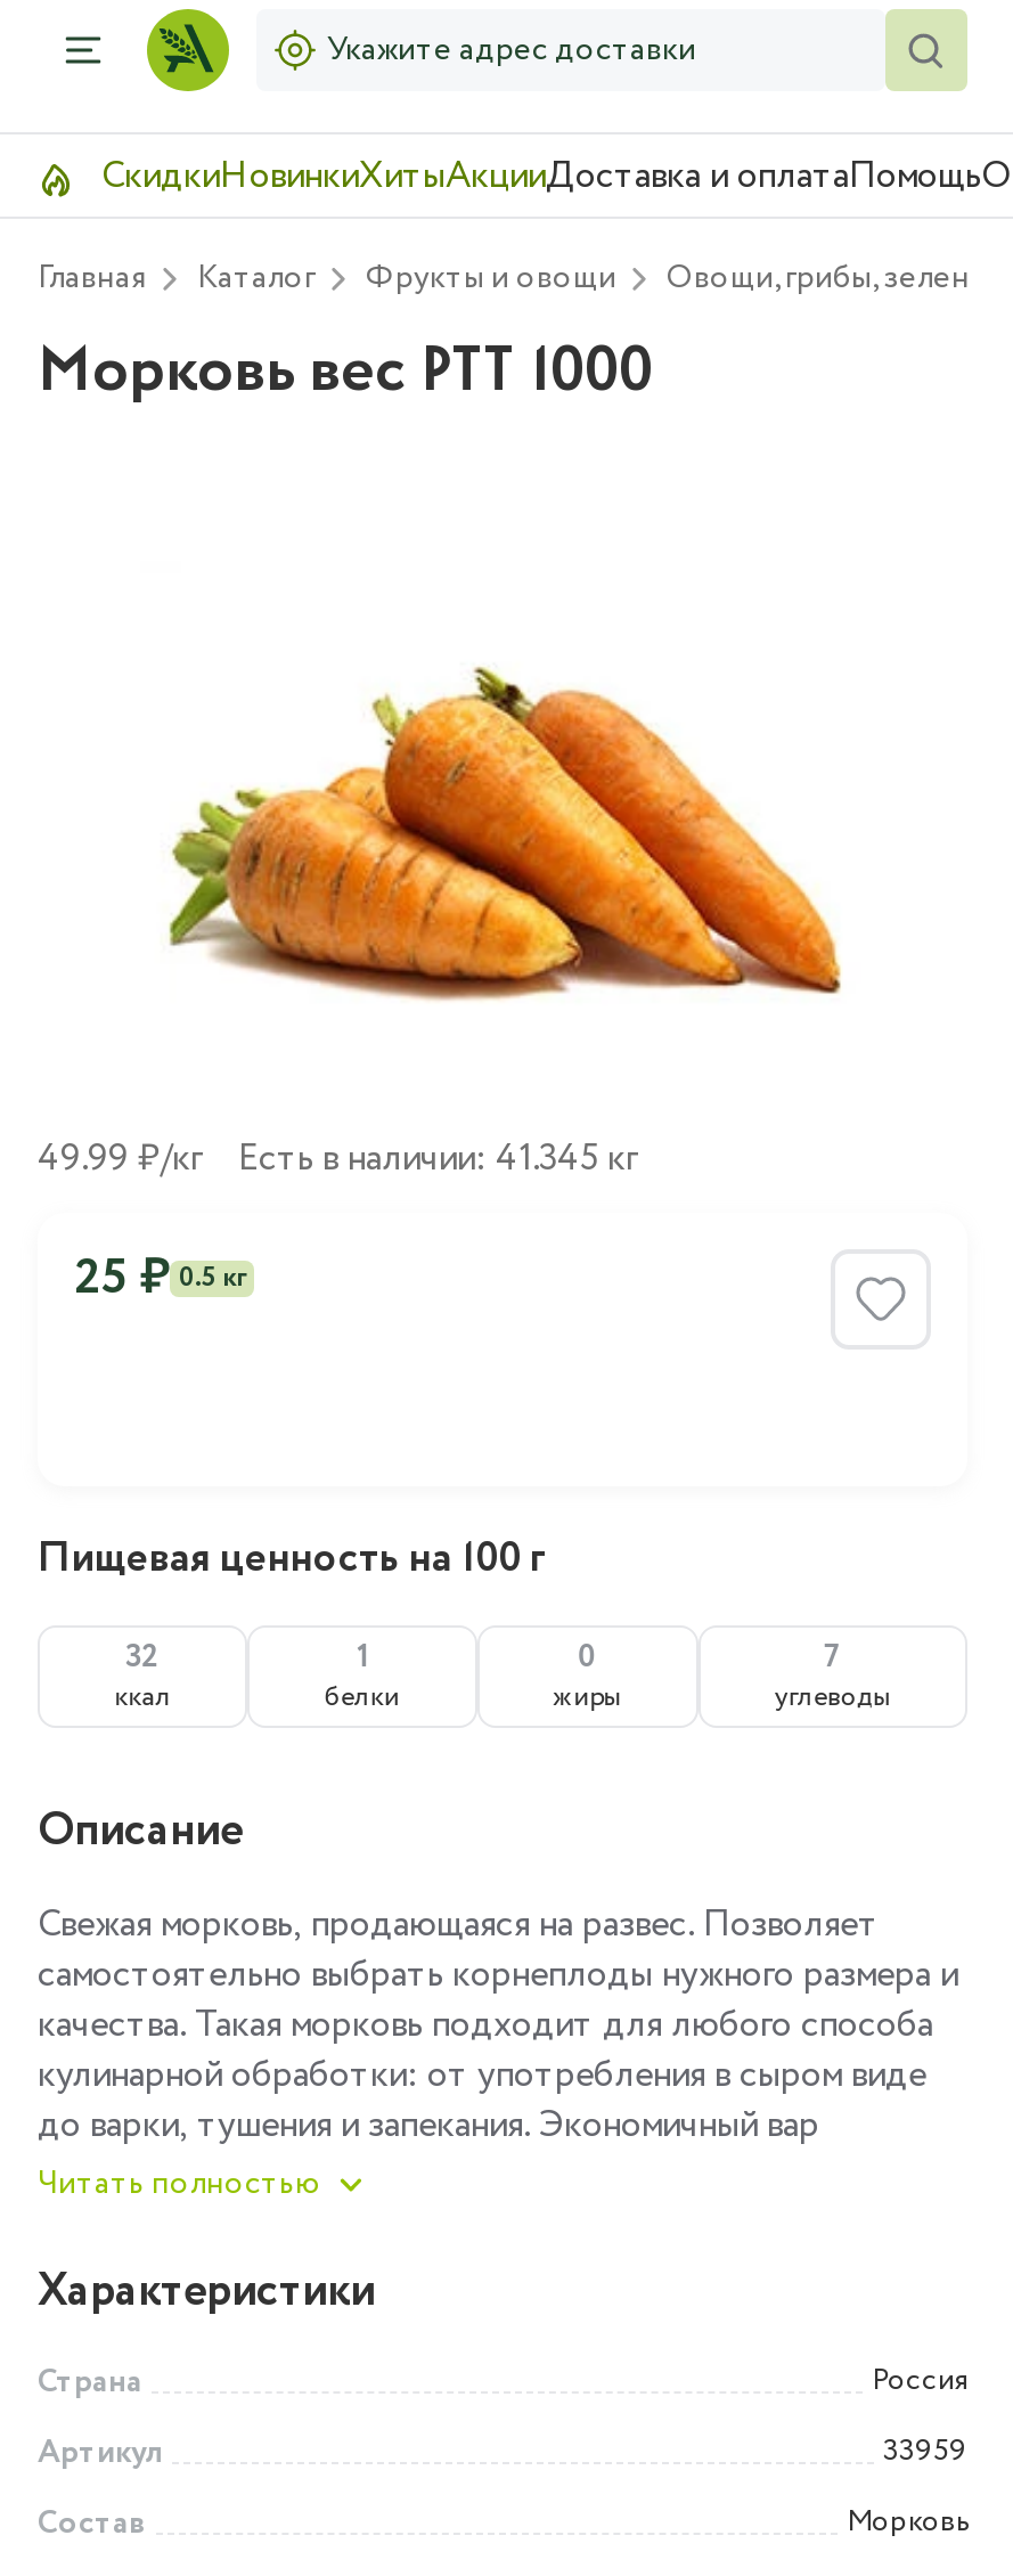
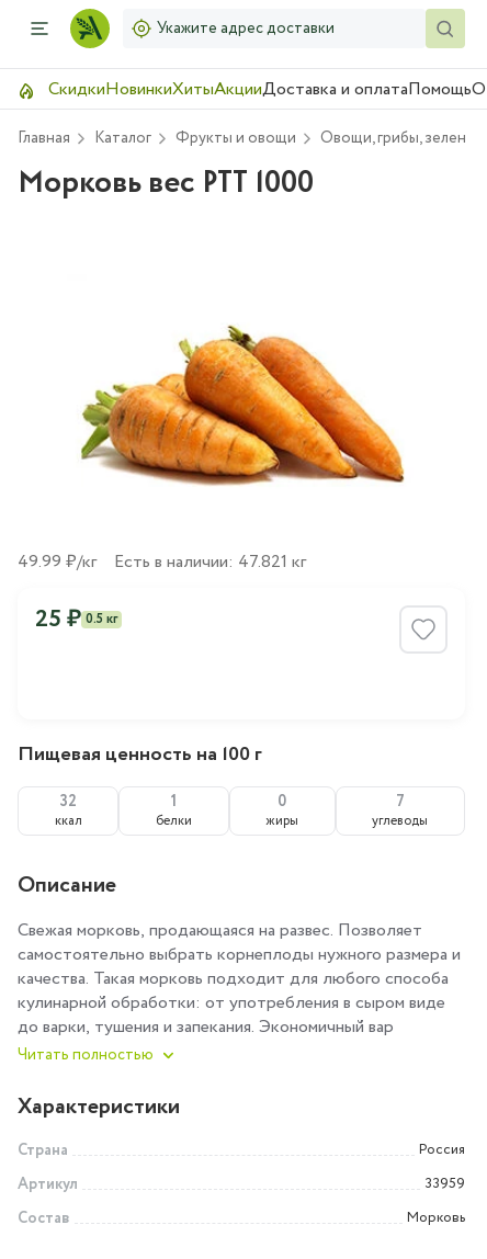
[238,1134,637,1186] Есть в наличии: 41.345 кг -> [114,550,306,575] Есть в наличии: 47.821 кг

